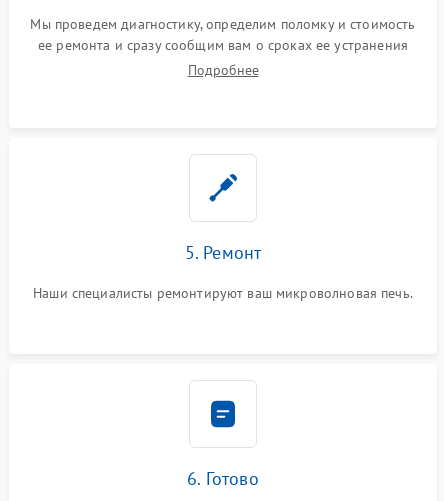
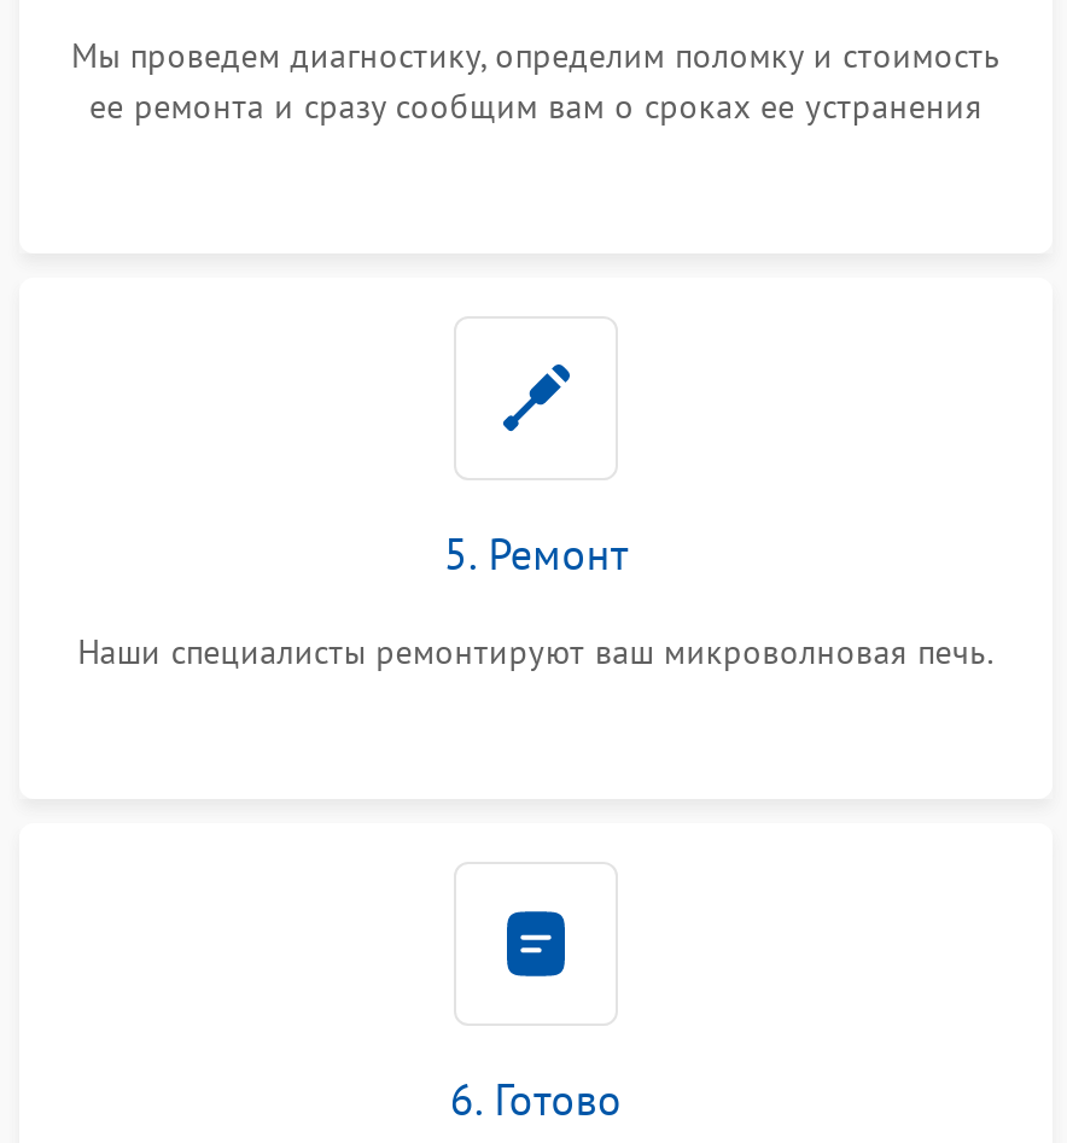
[187,60,258,78] Подробнее -> none

